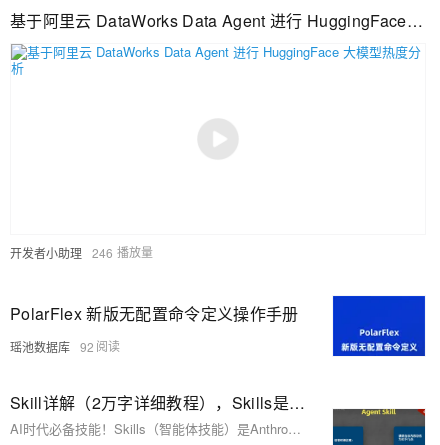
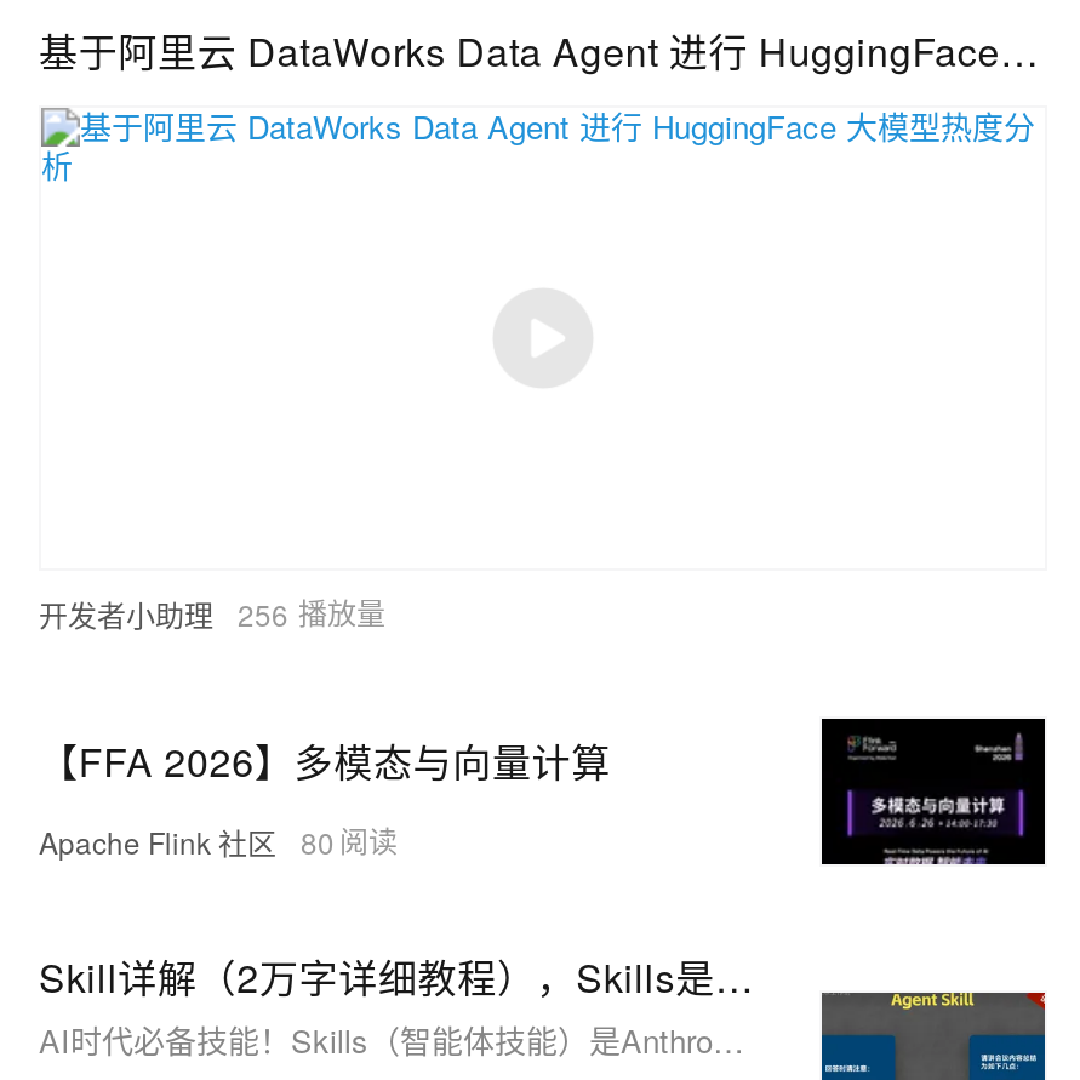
[10,244,113,261] 开发者小助理 246 -> [39,593,288,634] 开发者小助理 256
[332,295,426,357] [image] -> [819,716,1047,867] [image]
[10,302,299,325] PolarFlex 新版无配置命令定义操作手册 -> [39,733,611,789] 【FFA 2026】多模态与向量计算
[10,338,94,355] 瑶池数据库 92 -> [39,821,335,862] Apache Flink 社区 80

